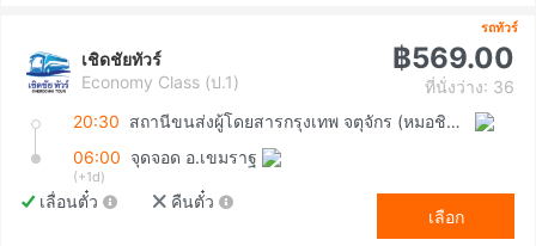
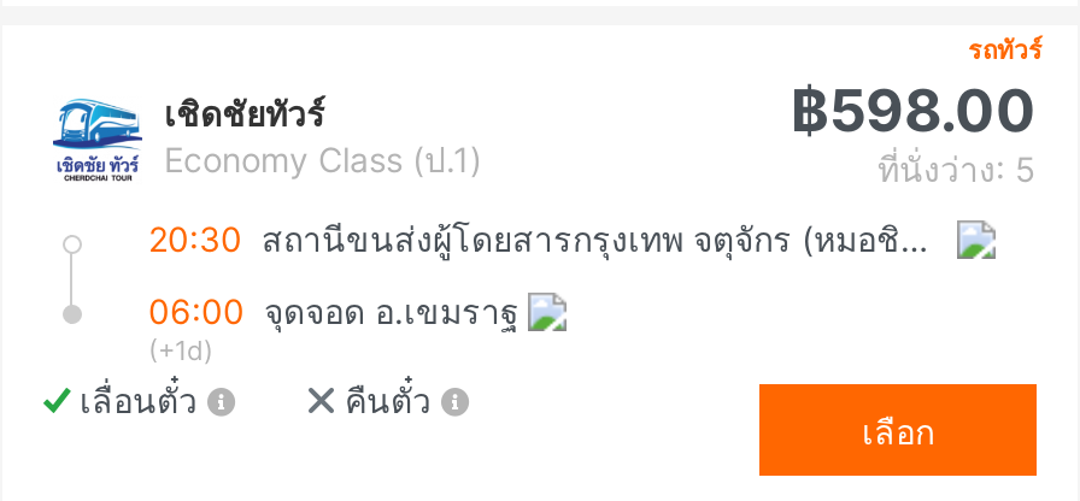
[392,41,514,75] ฿569.00 -> [791,76,1037,146] ฿598.00
[425,76,514,97] ที่นั่งว่าง: 36 -> [877,148,1037,189] ที่นั่งว่าง: 5

